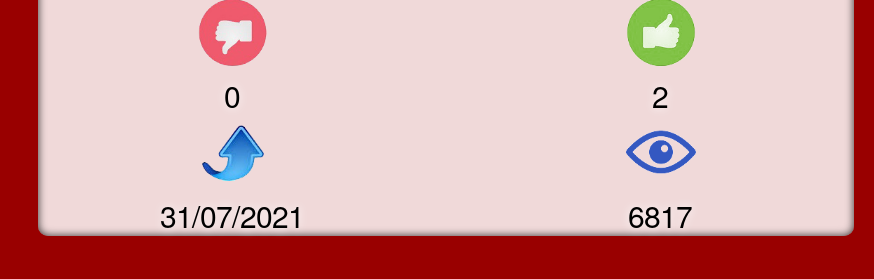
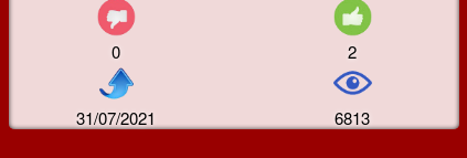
[628,193,692,235] 6817 -> [335,107,370,130] 6813

